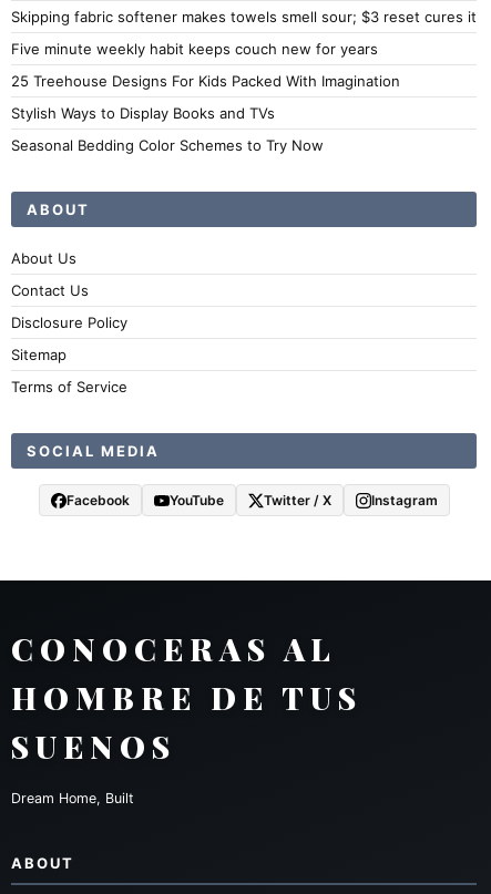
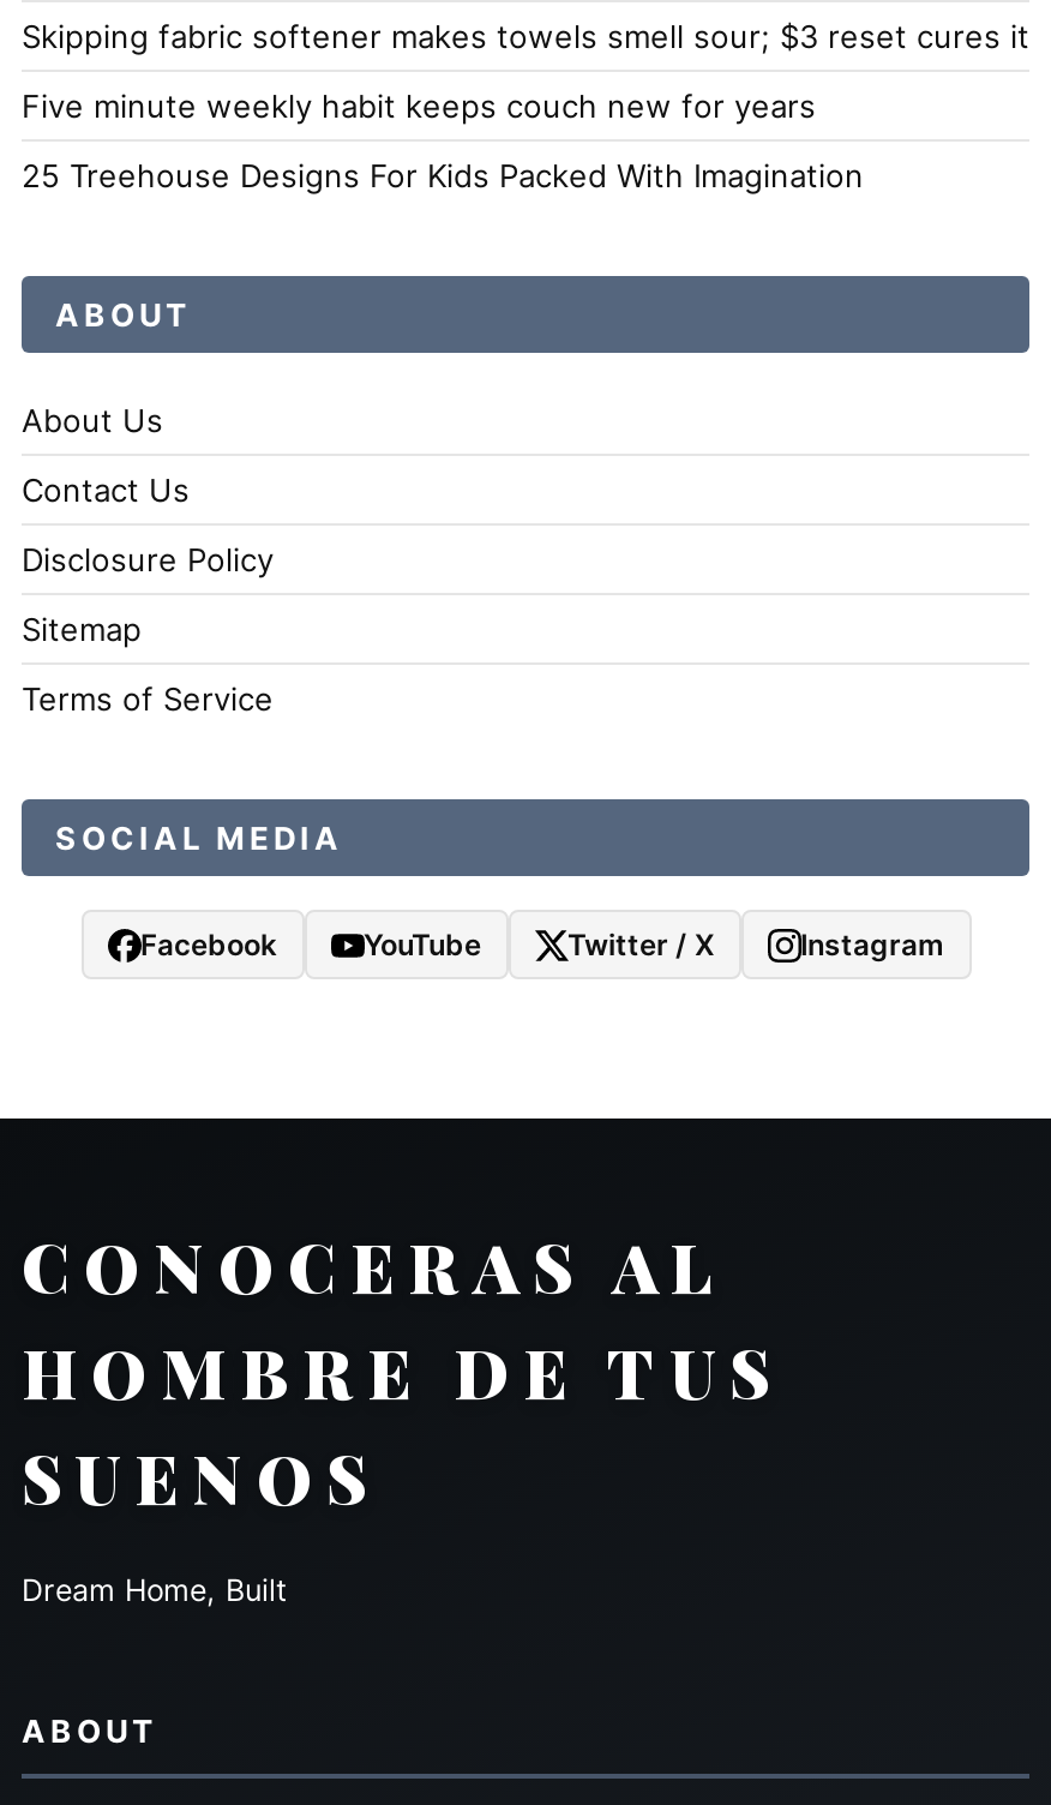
[11,104,324,154] Stylish Ways to Display Books and TVs | Seasonal Bedding Color Schemes to Try Now -> none

